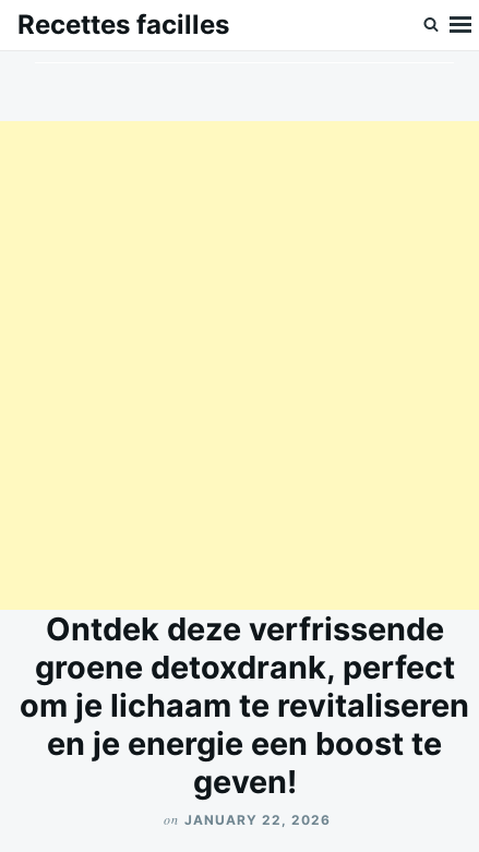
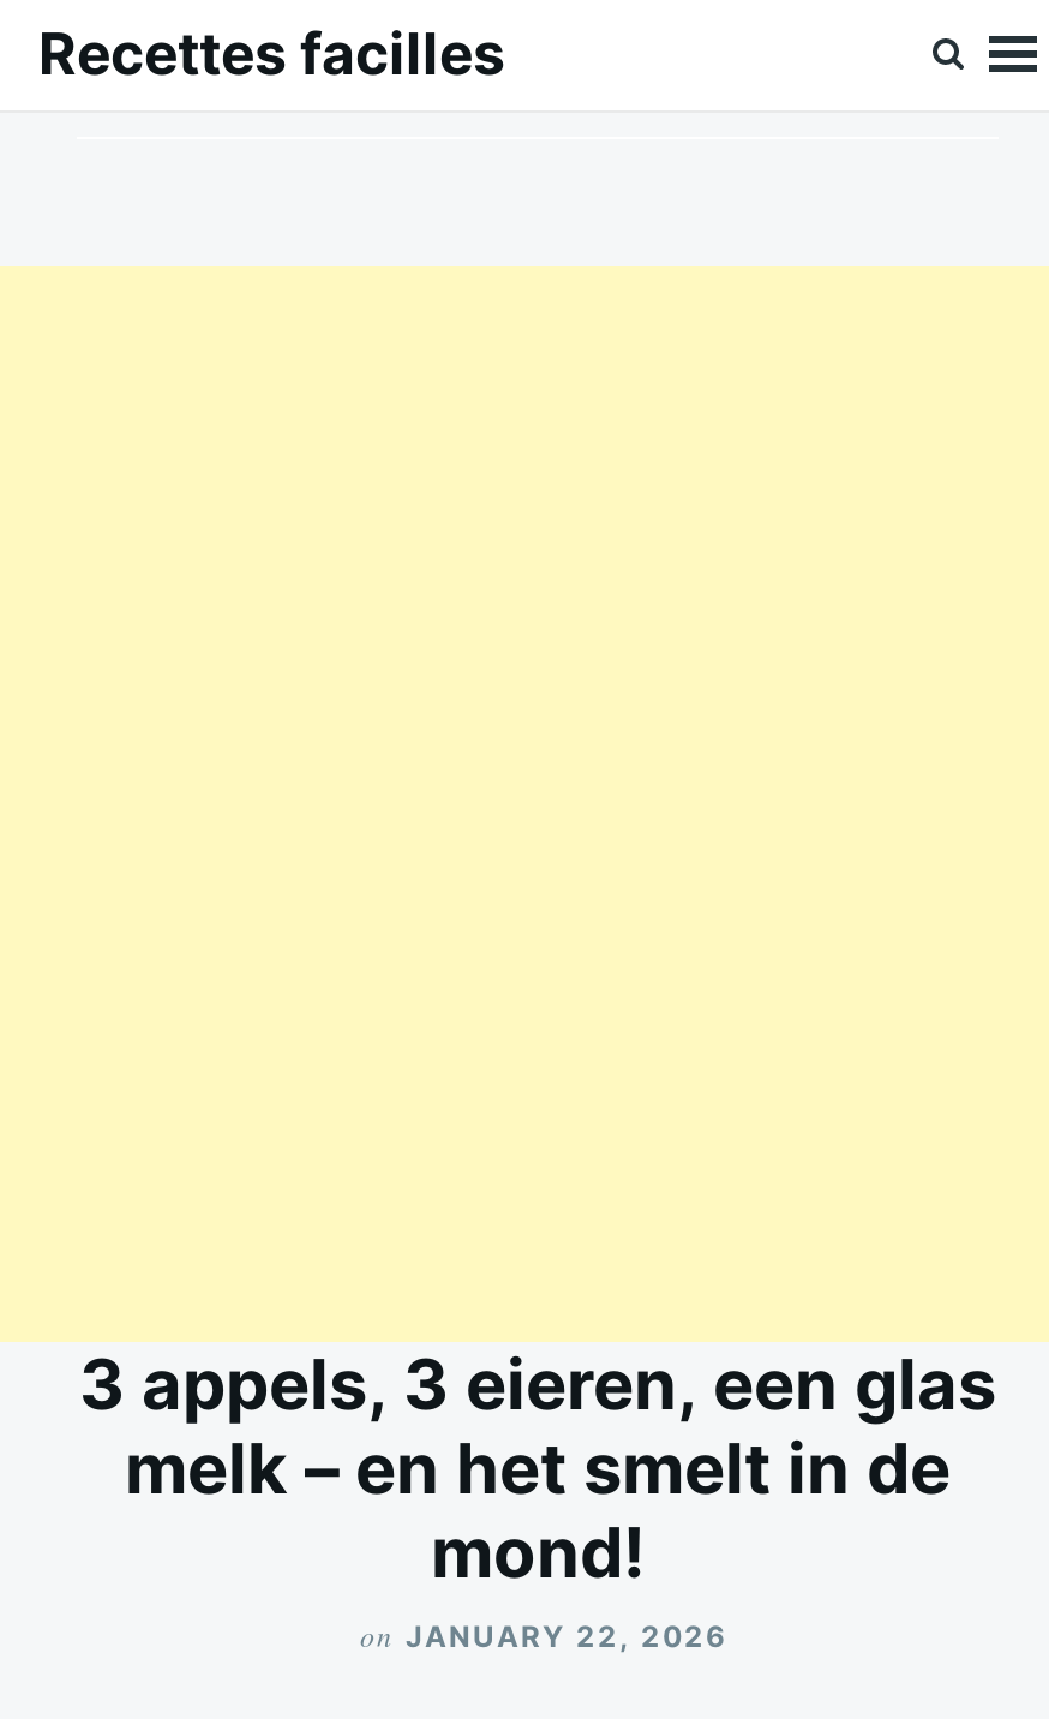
[20,610,469,801] Ontdek deze verfrissende | groene detoxdrank, perfect | om je lichaam te revitaliseren | en je energie een boost te | geven! -> [79,1342,996,1594] 3 appels, 3 eieren, een glas | melk – en het smelt in de | mond!

